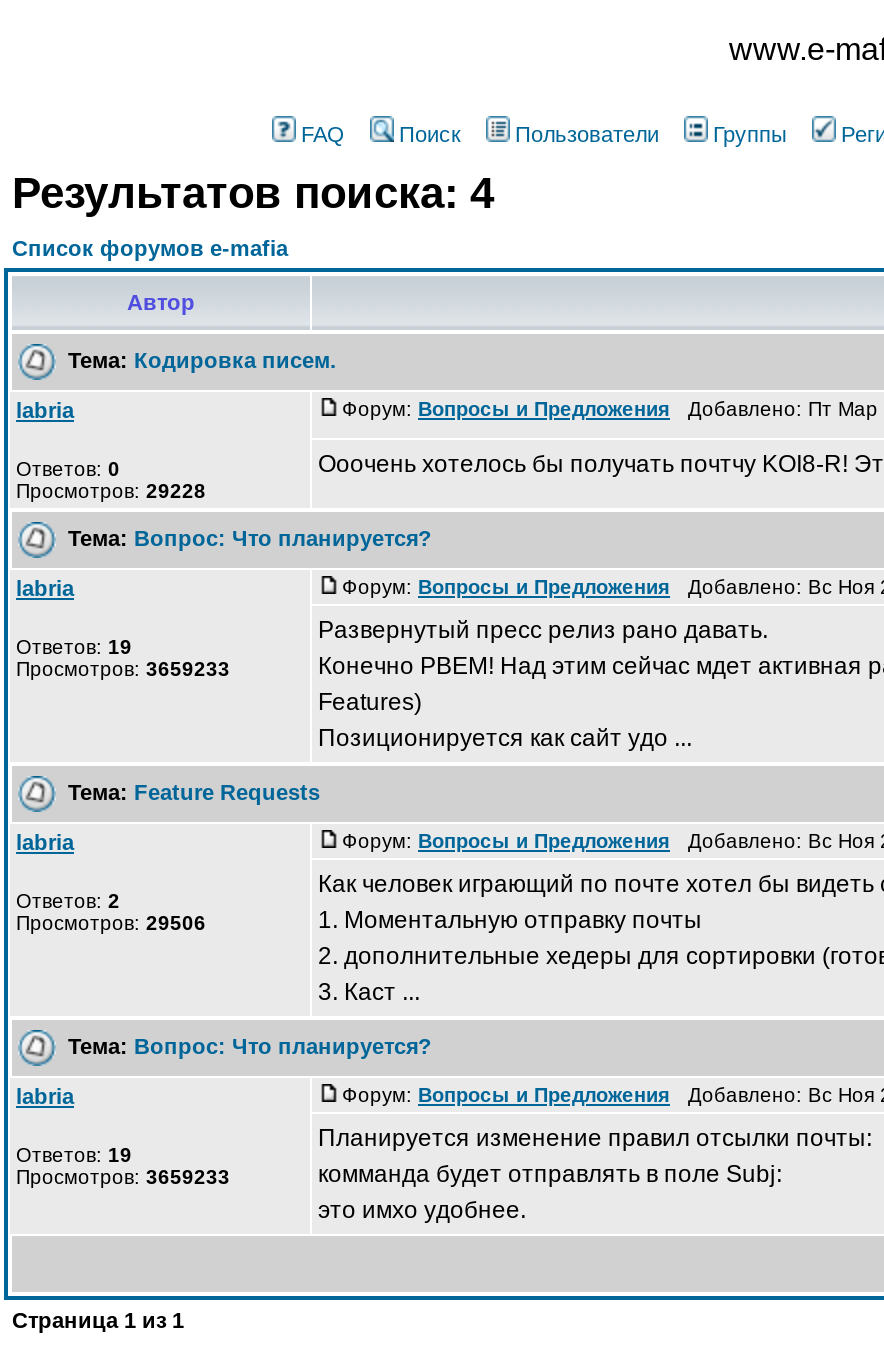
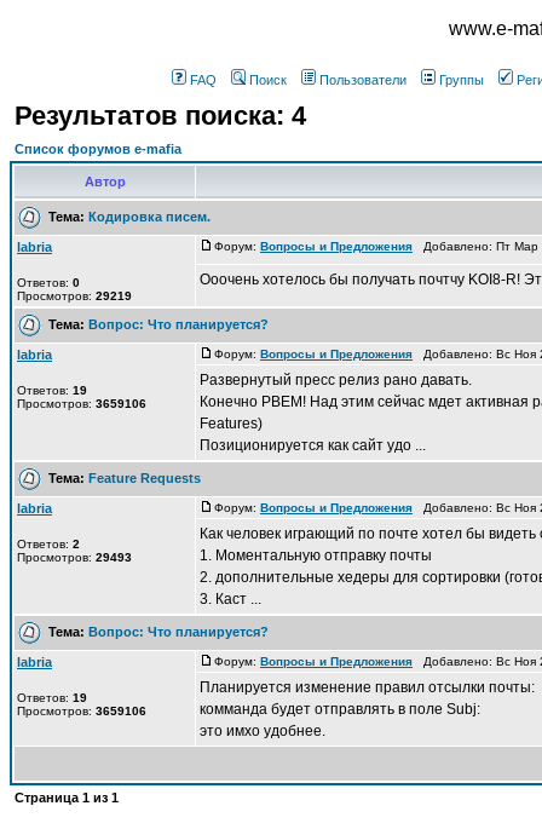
[16,480,206,502] Просмотров: 29228 -> [17,289,132,303] Просмотров: 29219
[16,658,230,680] Просмотров: 3659233 -> [17,397,146,410] Просмотров: 3659106
[16,912,206,934] Просмотров: 29506 -> [17,551,132,564] Просмотров: 29493
[16,1166,230,1188] Просмотров: 3659233 -> [17,704,146,718] Просмотров: 3659106

